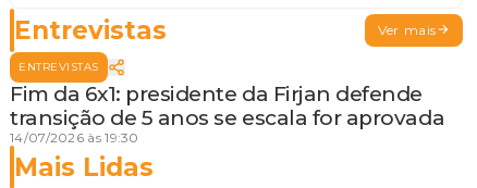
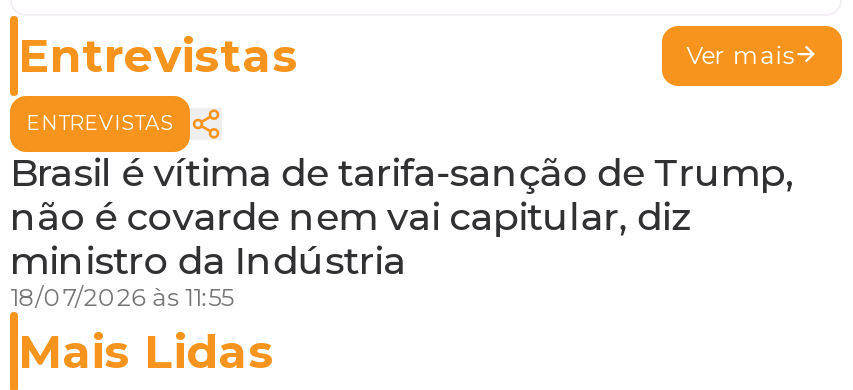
[10,82,444,146] Fim da 6x1: presidente da Firjan defende | transição de 5 anos se escala for aprovada | 14/07/2026 às 19:30 -> [10,151,794,313] Brasil é vítima de tarifa-sanção de Trump, | não é covarde nem vai capitular, diz | ministro da Indústria | 18/07/2026 às 11:55

